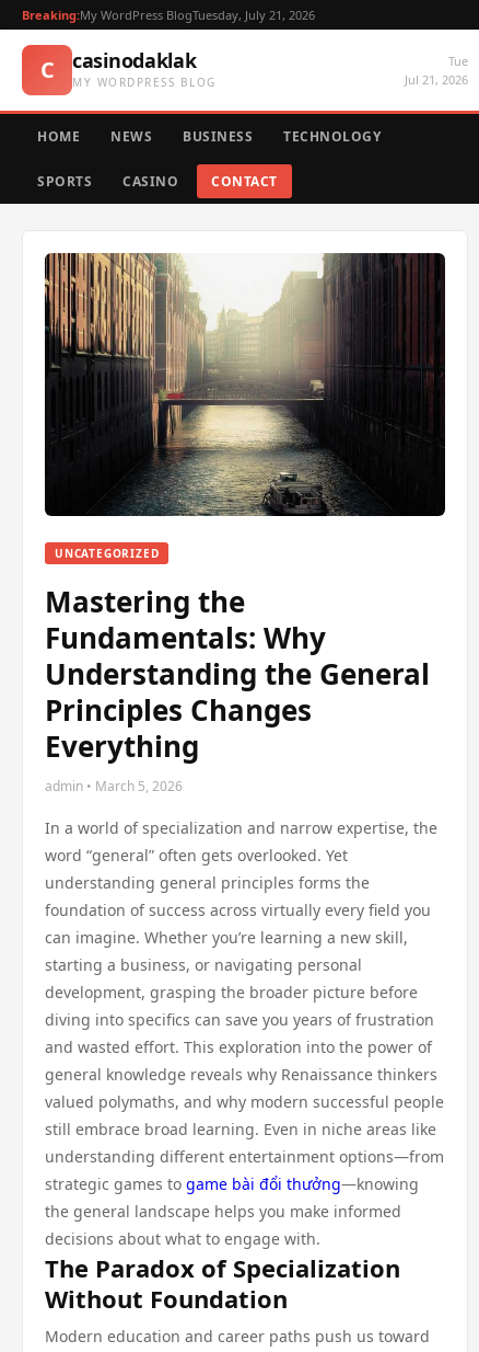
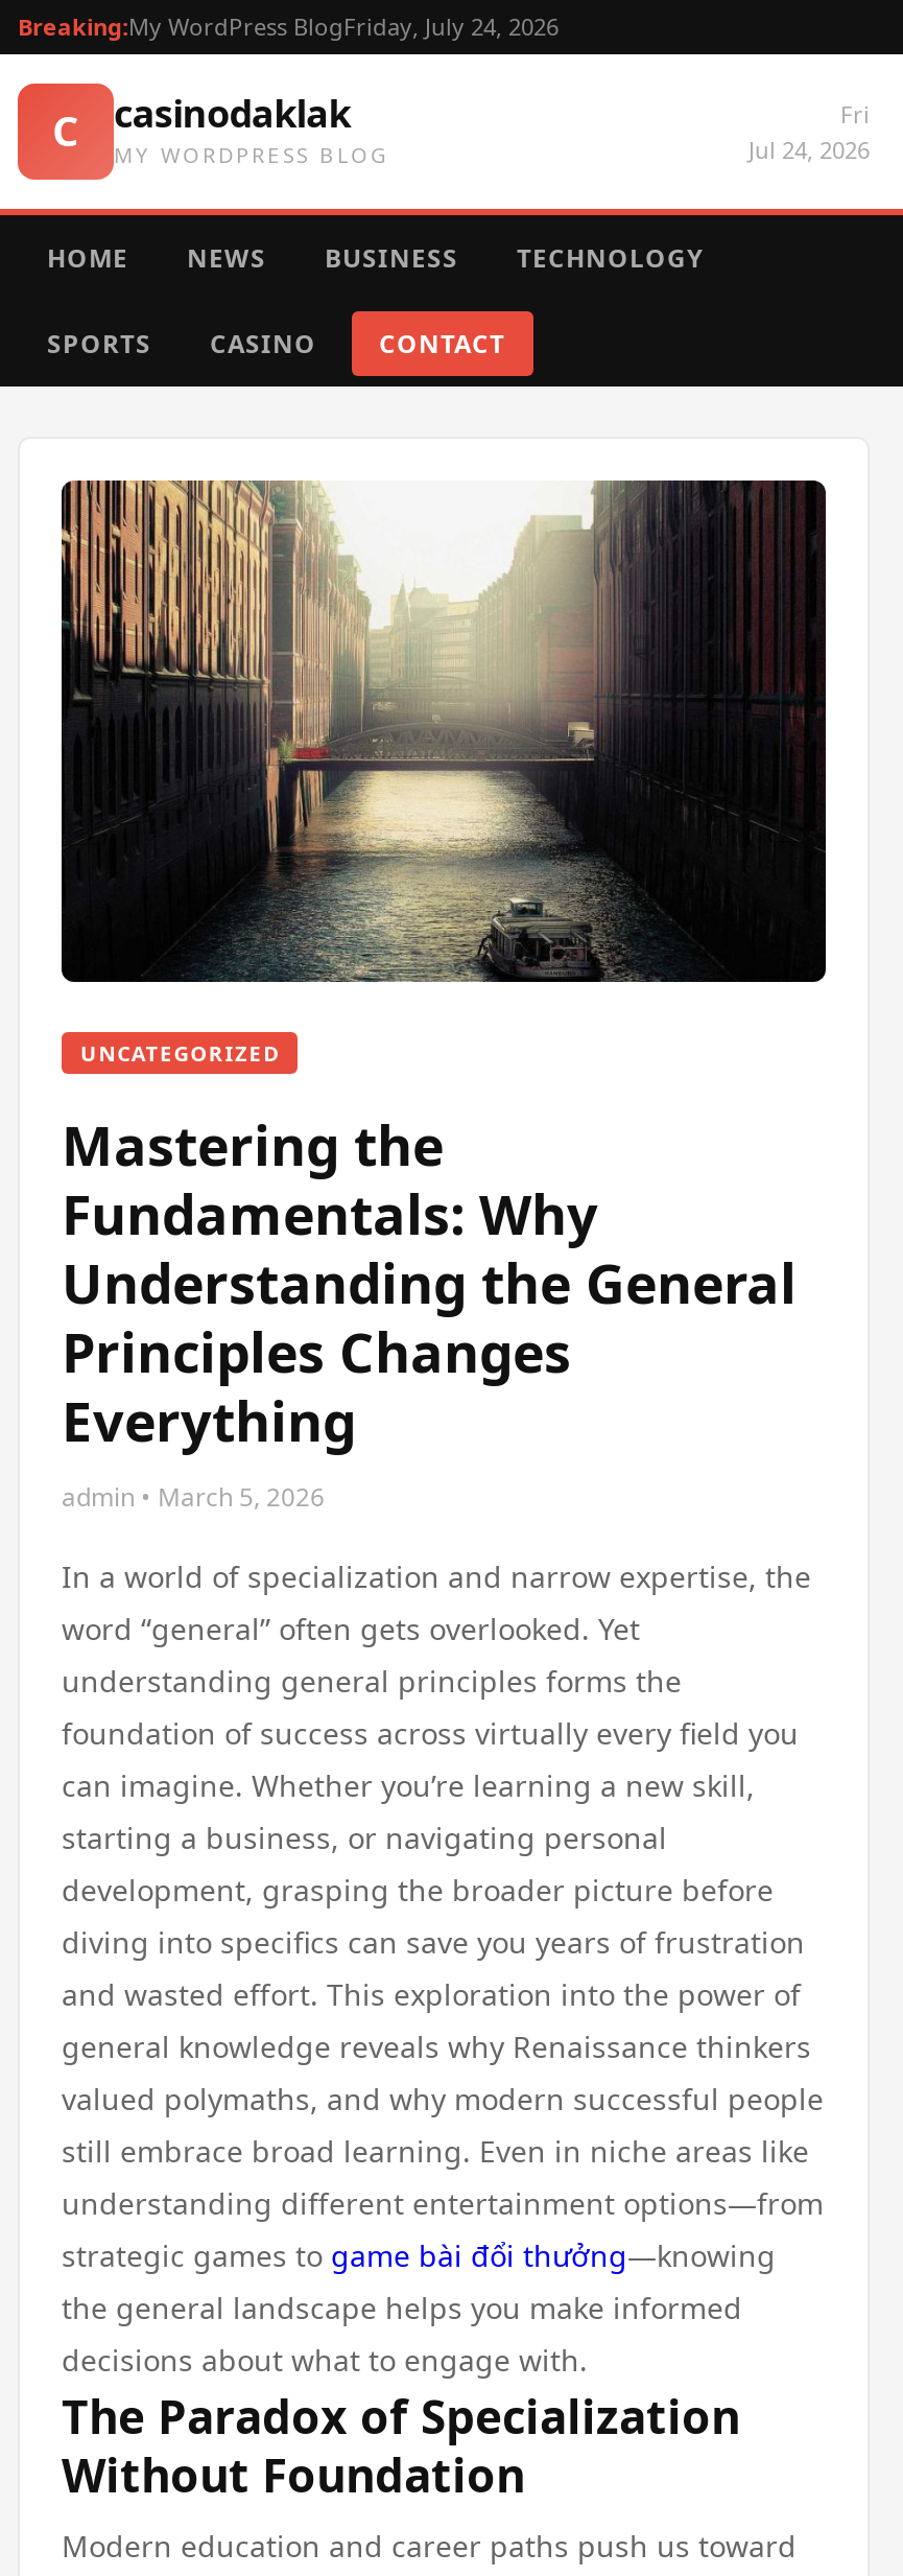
[22,7,315,23] Breaking:My WordPress BlogTuesday, July 21, 2026 -> [18,10,559,42] Breaking:My WordPress BlogFriday, July 24, 2026
[405,53,468,88] Tue | Jul 21, 2026 -> [748,98,870,165] Fri | Jul 24, 2026

